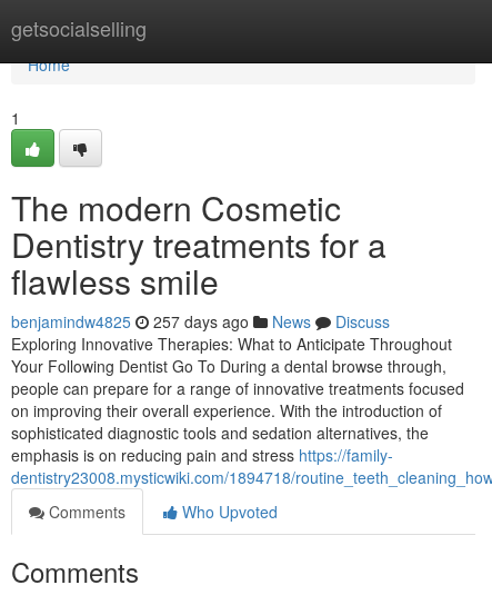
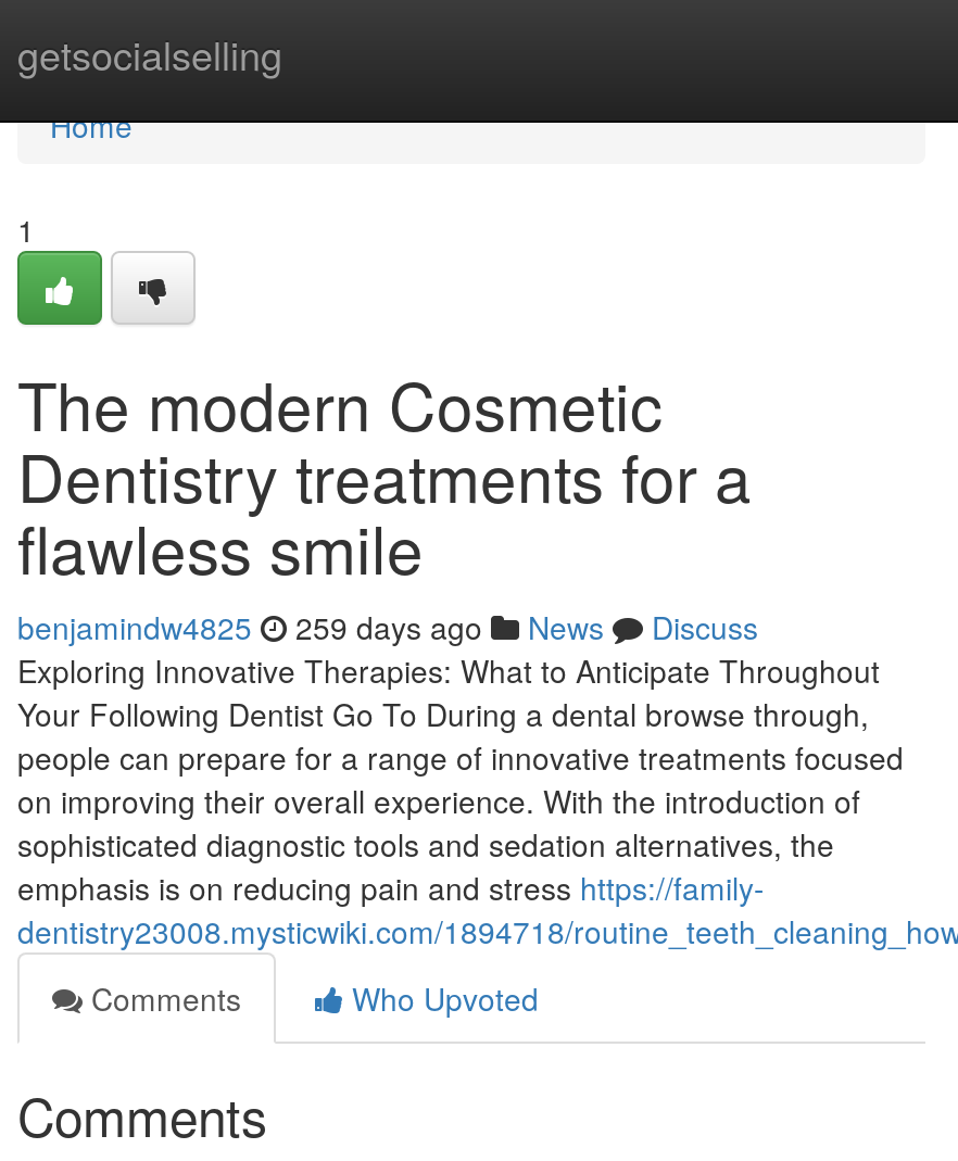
[11,310,390,333] benjamindw4825 257 days ago News Discuss -> [17,605,758,648] benjamindw4825 259 days ago News Discuss

